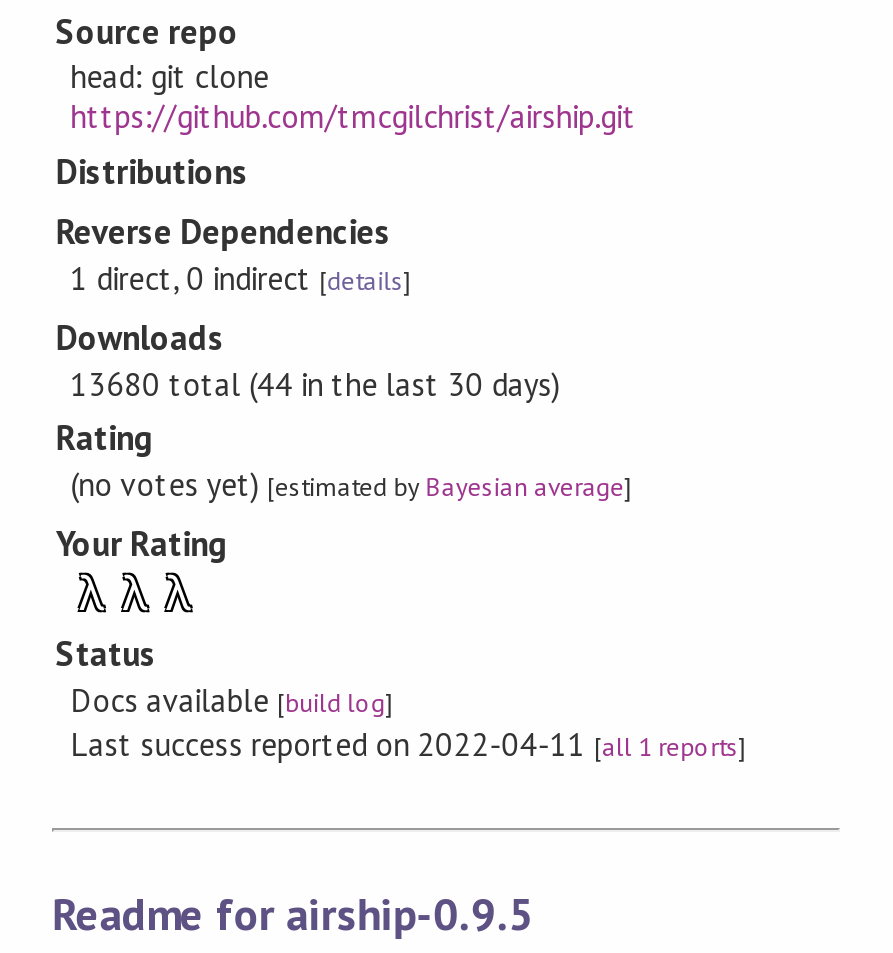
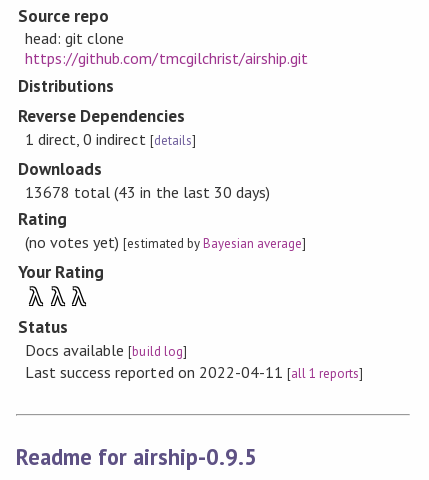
[70,363,560,403] 13680 total (44 in the last 30 days) -> [25,181,270,201] 13678 total (43 in the last 30 days)

